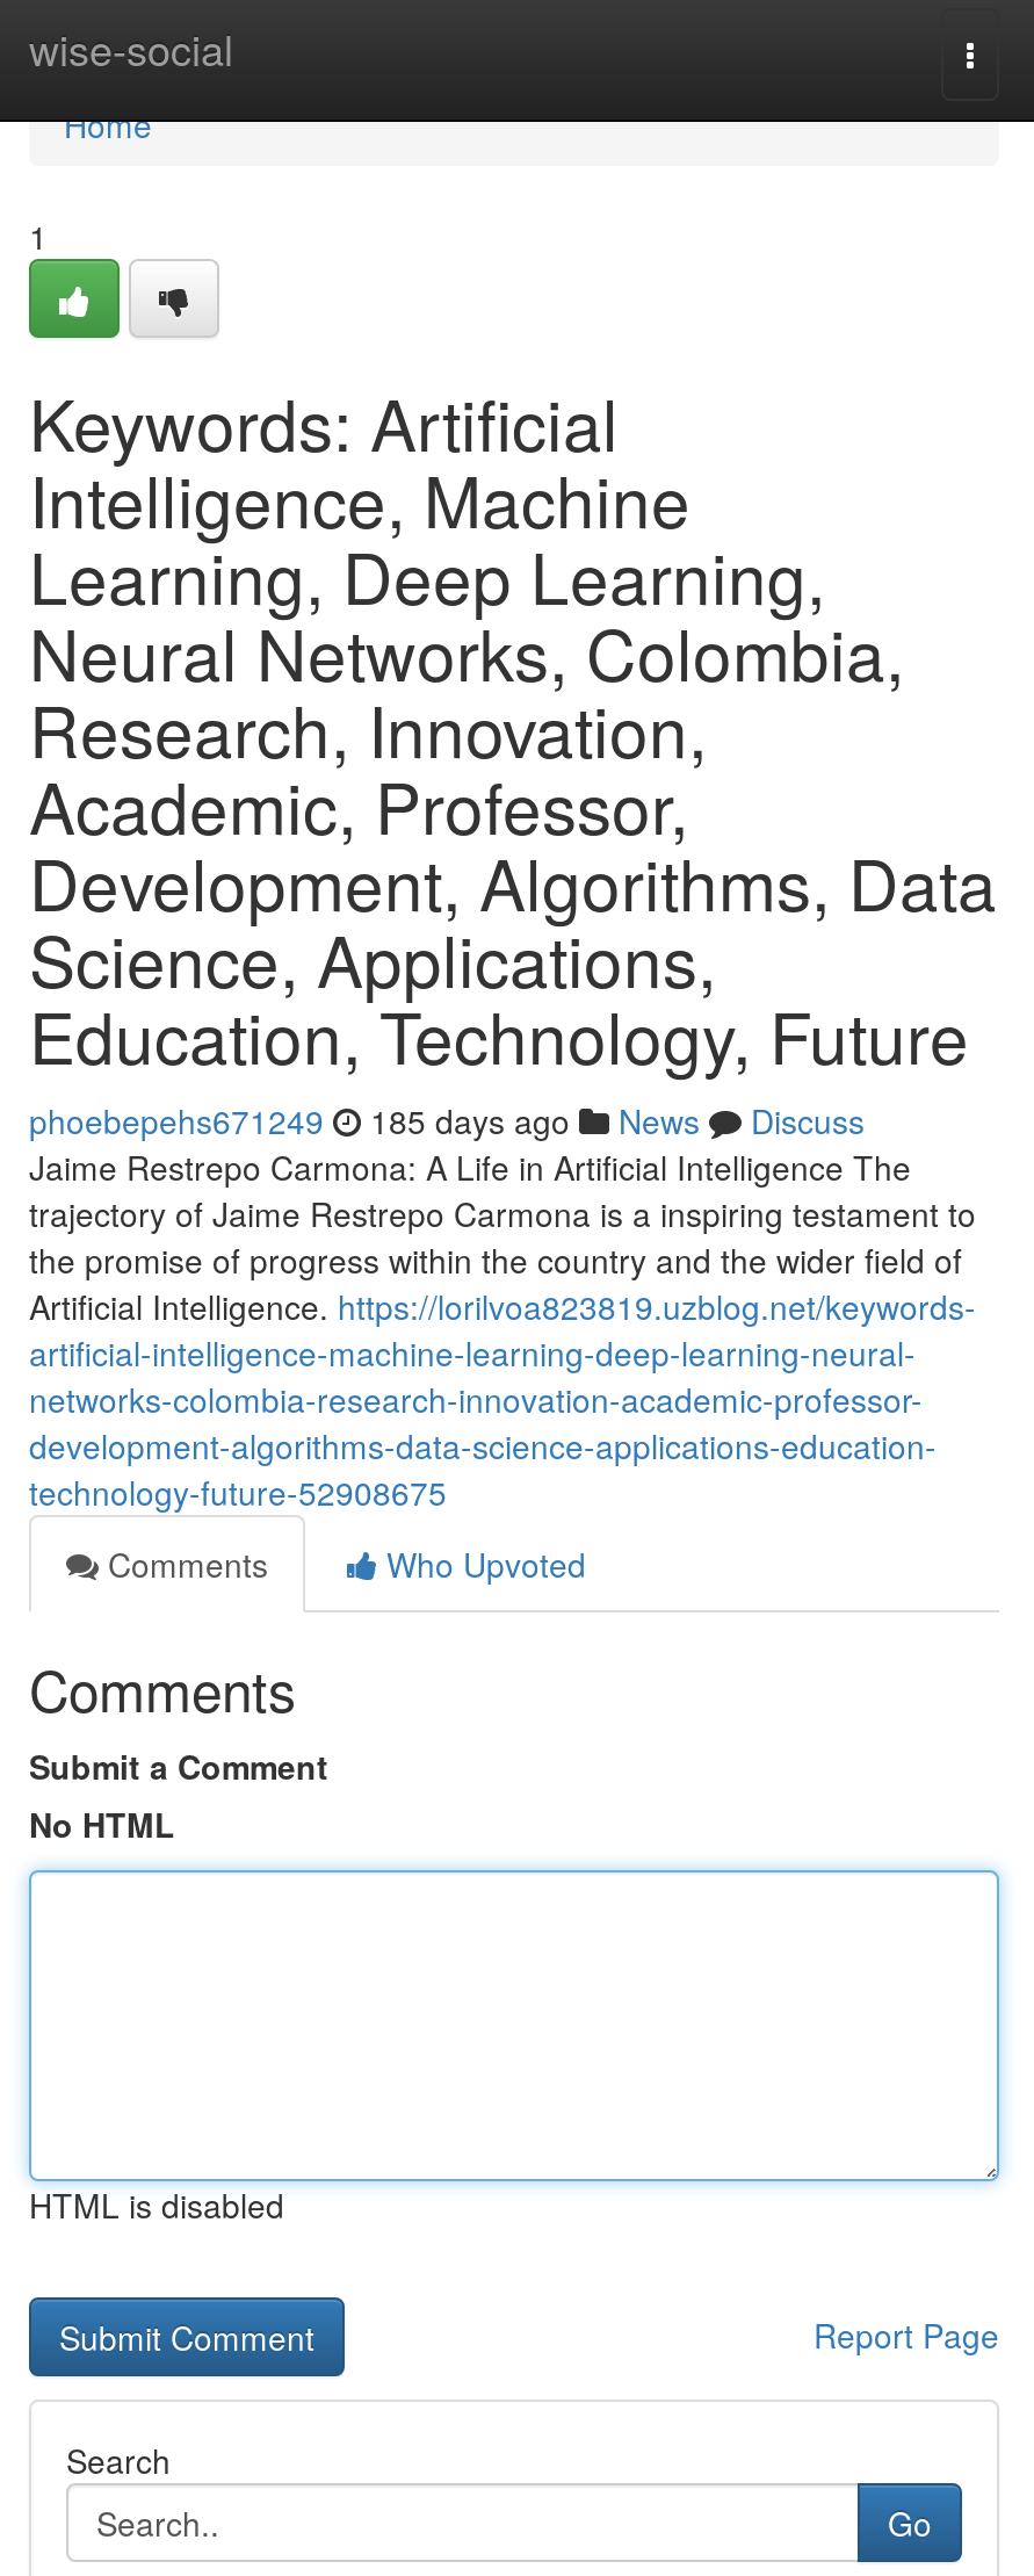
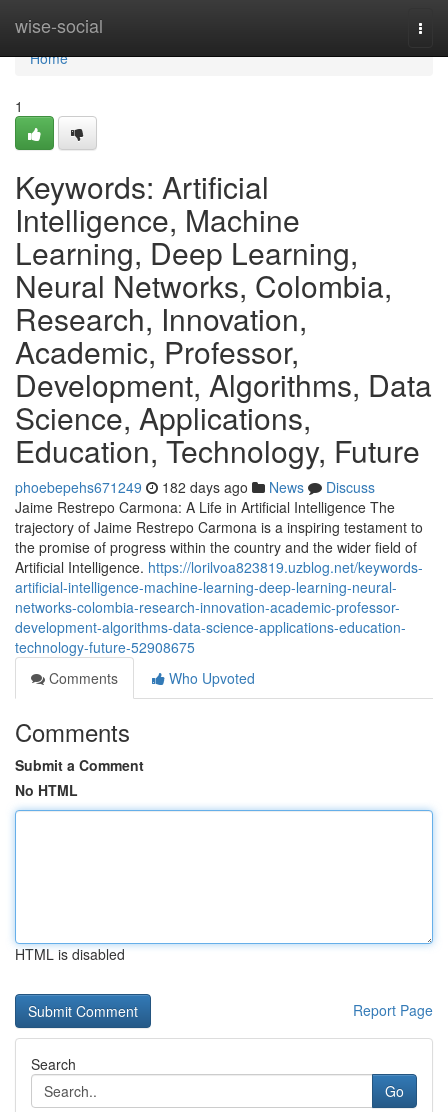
[29,1097,865,1143] phoebepehs671249 185 days ago News Discuss -> [15,477,375,497] phoebepehs671249 182 days ago News Discuss

